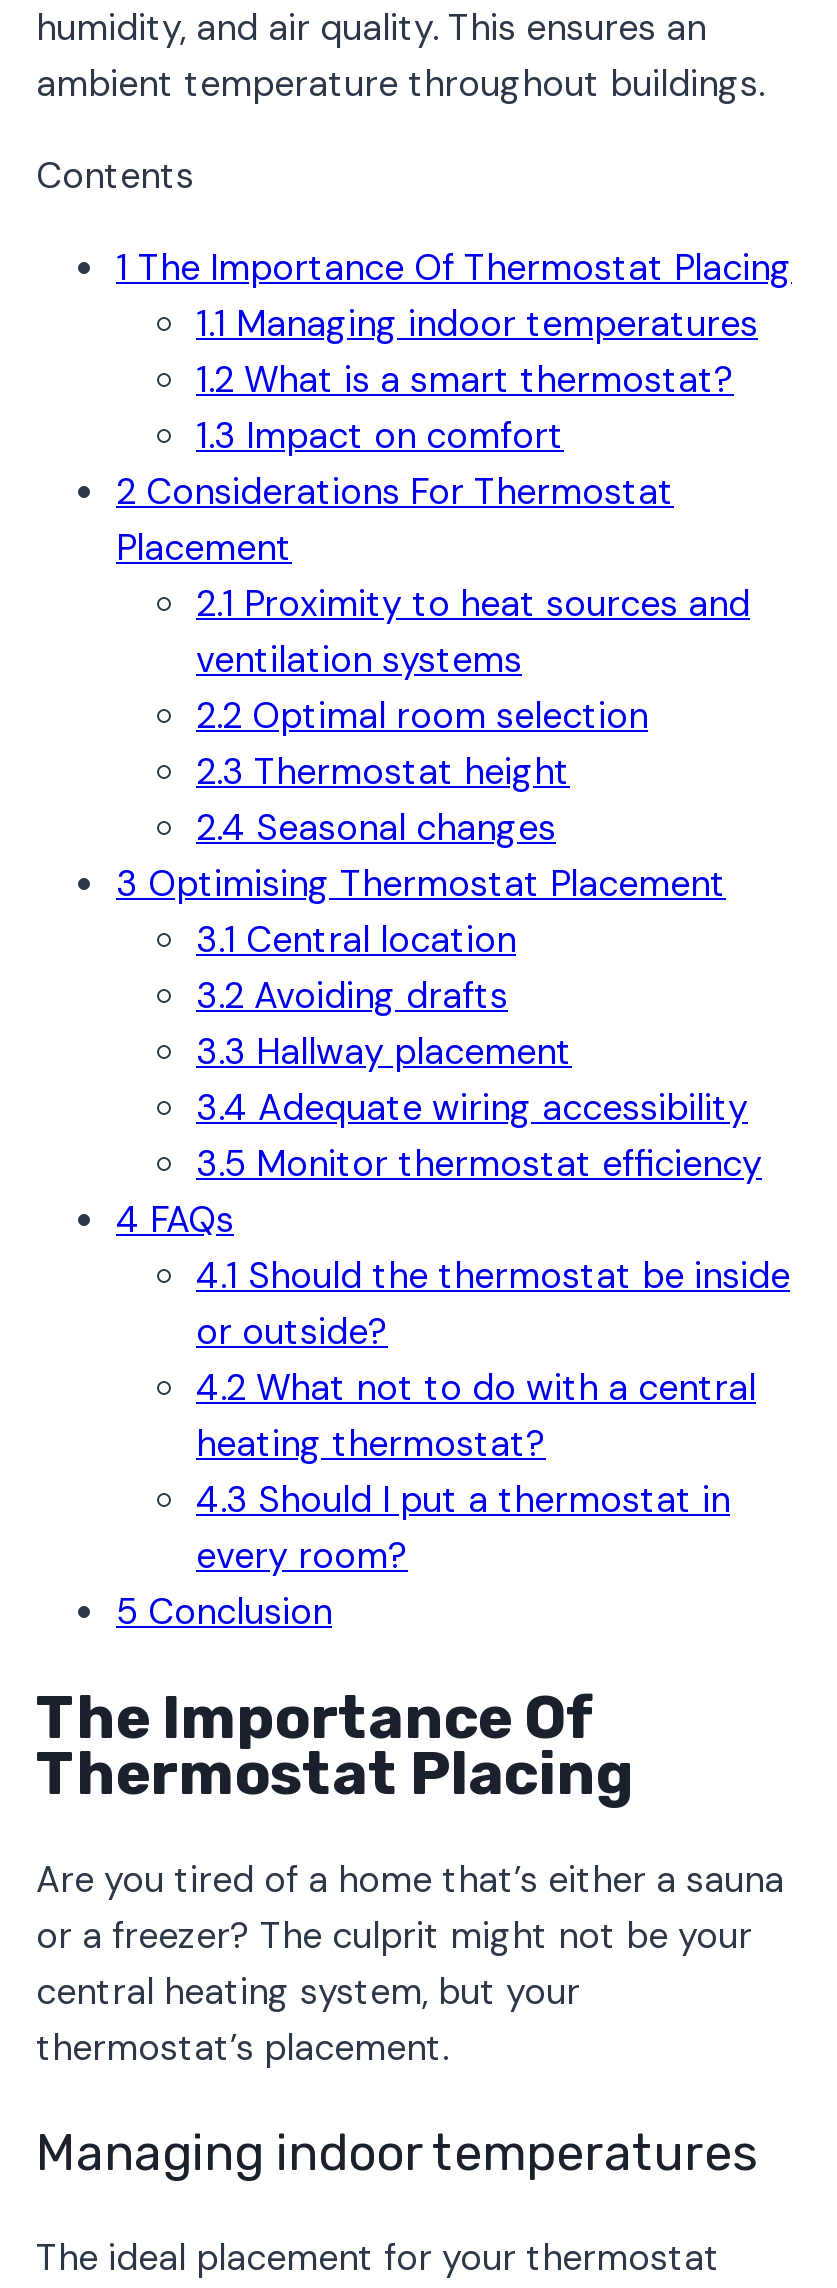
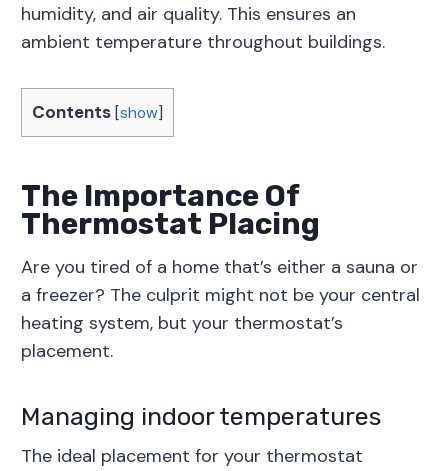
[36,152,792,1636] Contents | 1 The Importance Of Thermostat Placing | 1.1 Managing indoor temperatures | 1.2 What is a smart thermostat? | 1.3 Impact on comfort | 2 Considerations For Thermostat | Placement | 2.1 Proximity to heat sources and | ventilation systems | 2.2 Optimal room selection | 2.3 Thermostat height | 2.4 Seasonal changes | 3 Optimising Thermostat Placement | 3.1 Central location | 3.2 Avoiding drafts | 3.3 Hallway placement | 3.4 Adequate wiring accessibility | 3.5 Monitor thermostat efficiency | 4 FAQs | 4.1 Should the thermostat be inside | or outside? | 4.2 What not to do with a central | heating thermostat? | 4.3 Should I put a thermostat in | every room? | 5 Conclusion -> [32,101,163,123] Contents [show]

